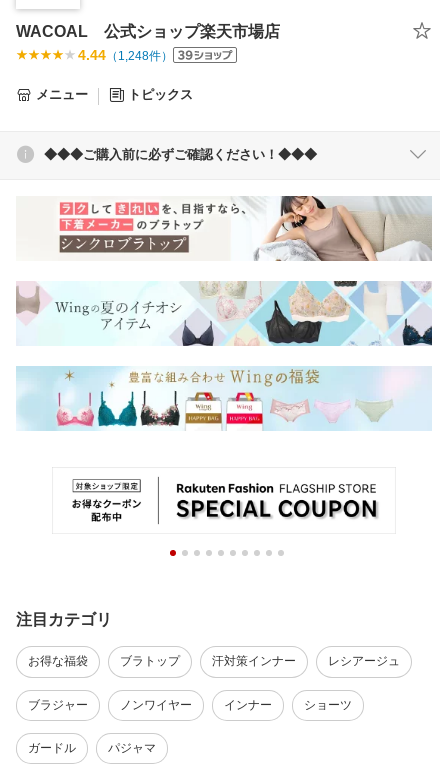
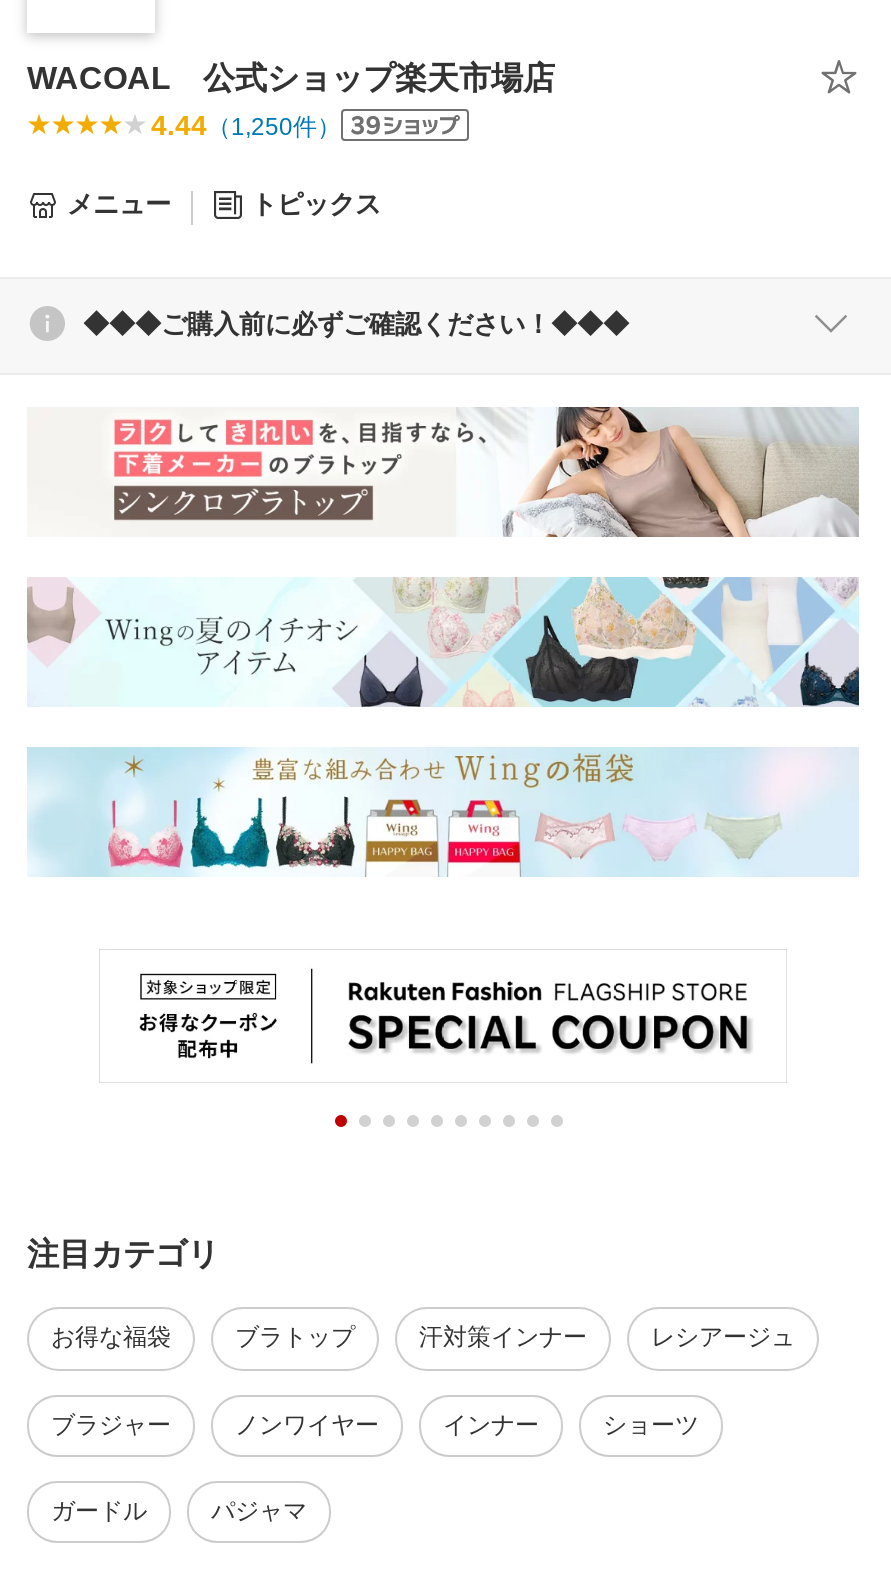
[78,47,173,63] 4.44（1,248件） -> [151,109,341,141] 4.44（1,250件）

